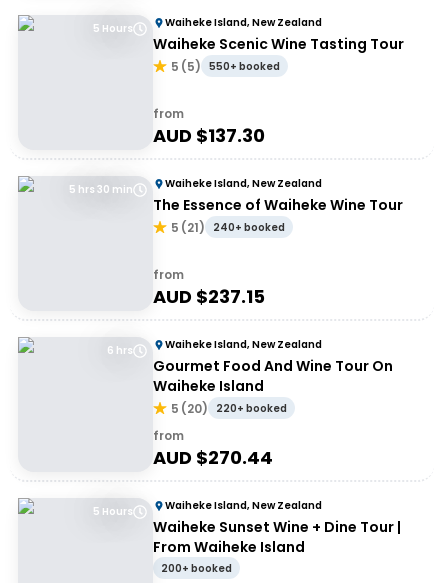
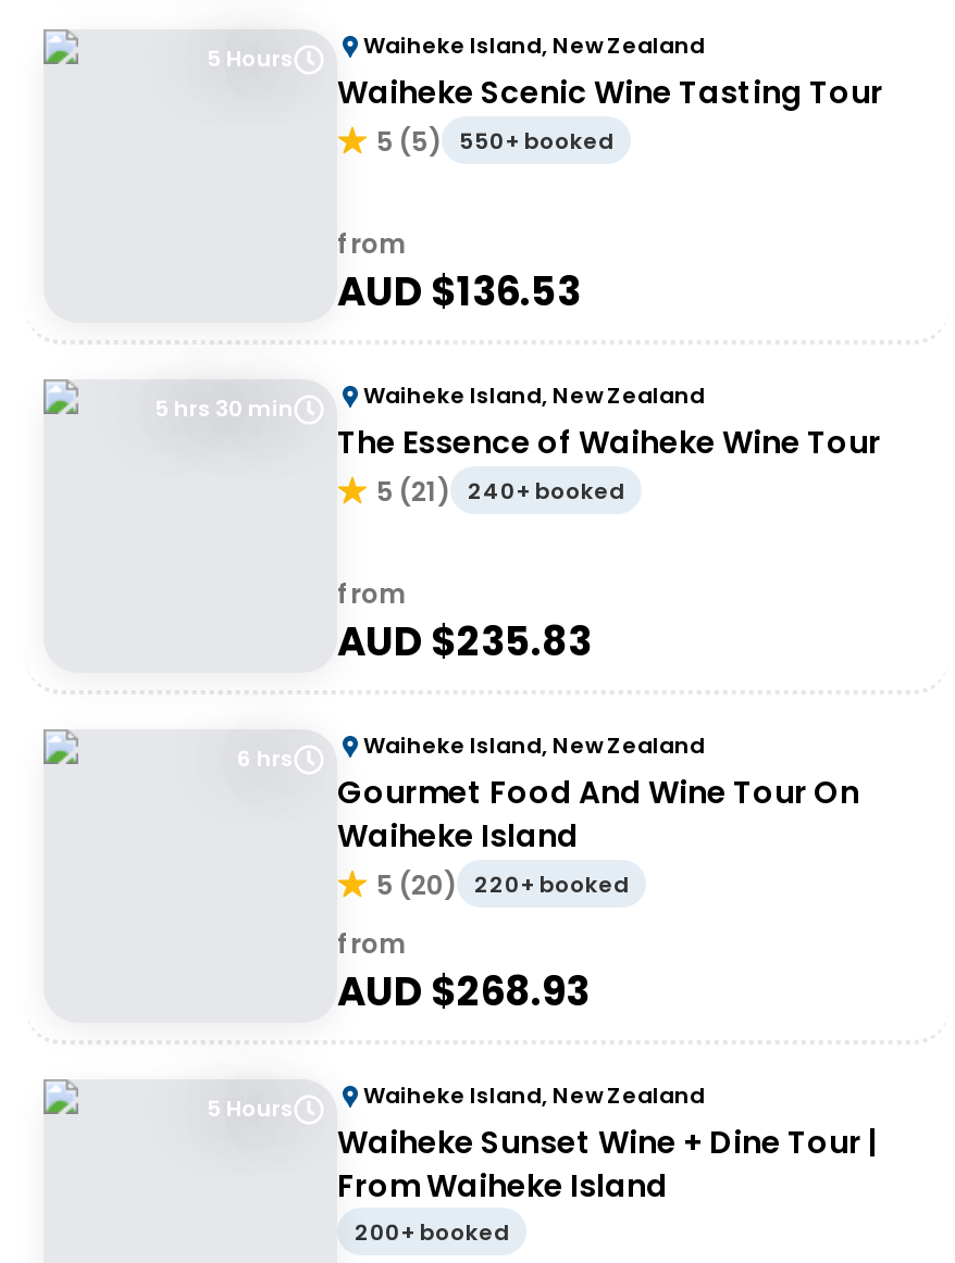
[153,123,265,148] AUD $137.30 -> [337,264,581,318] AUD $136.53
[153,284,265,309] AUD $237.15 -> [337,614,592,668] AUD $235.83
[153,445,273,470] AUD $270.44 -> [337,964,590,1018] AUD $268.93

